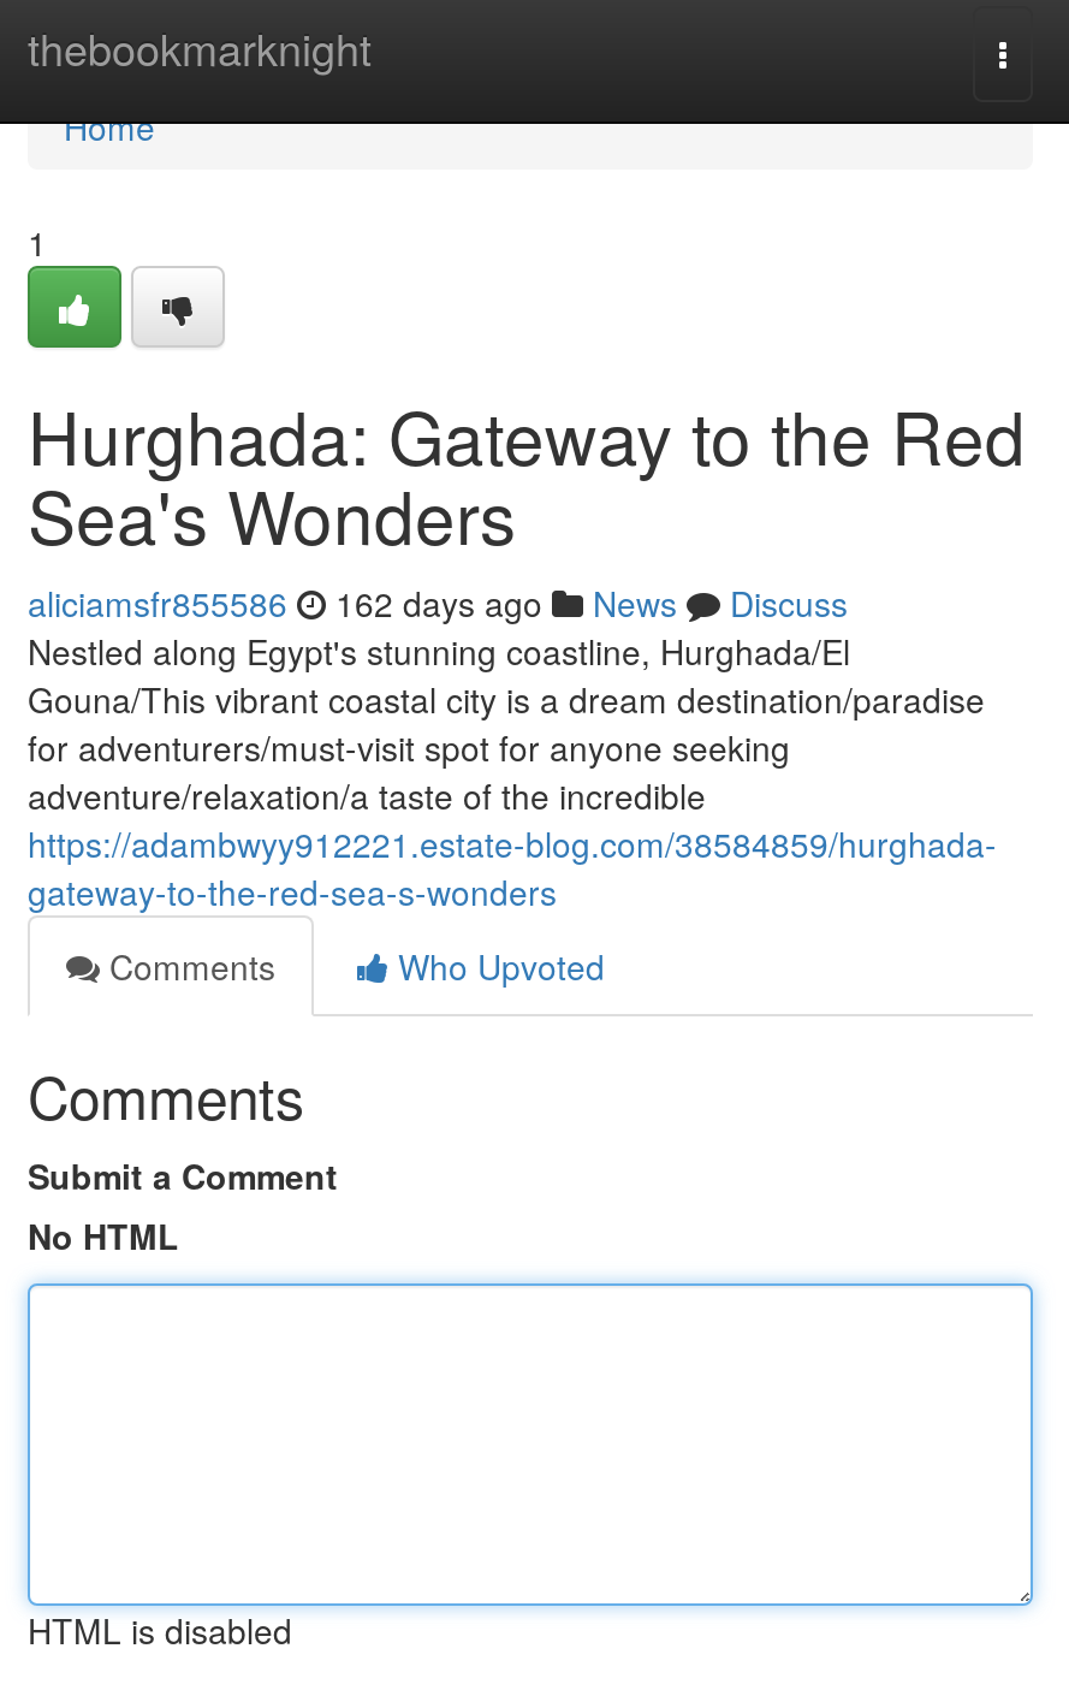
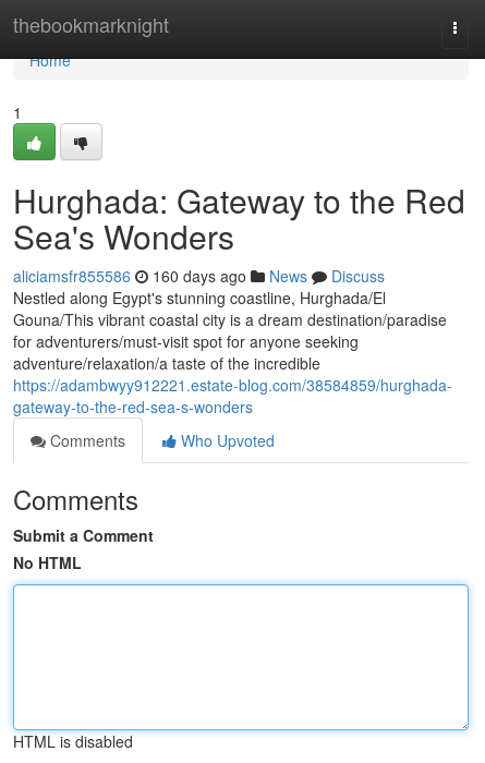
[28,579,848,627] aliciamsfr855586 162 days ago News Discuss -> [13,265,385,287] aliciamsfr855586 160 days ago News Discuss

